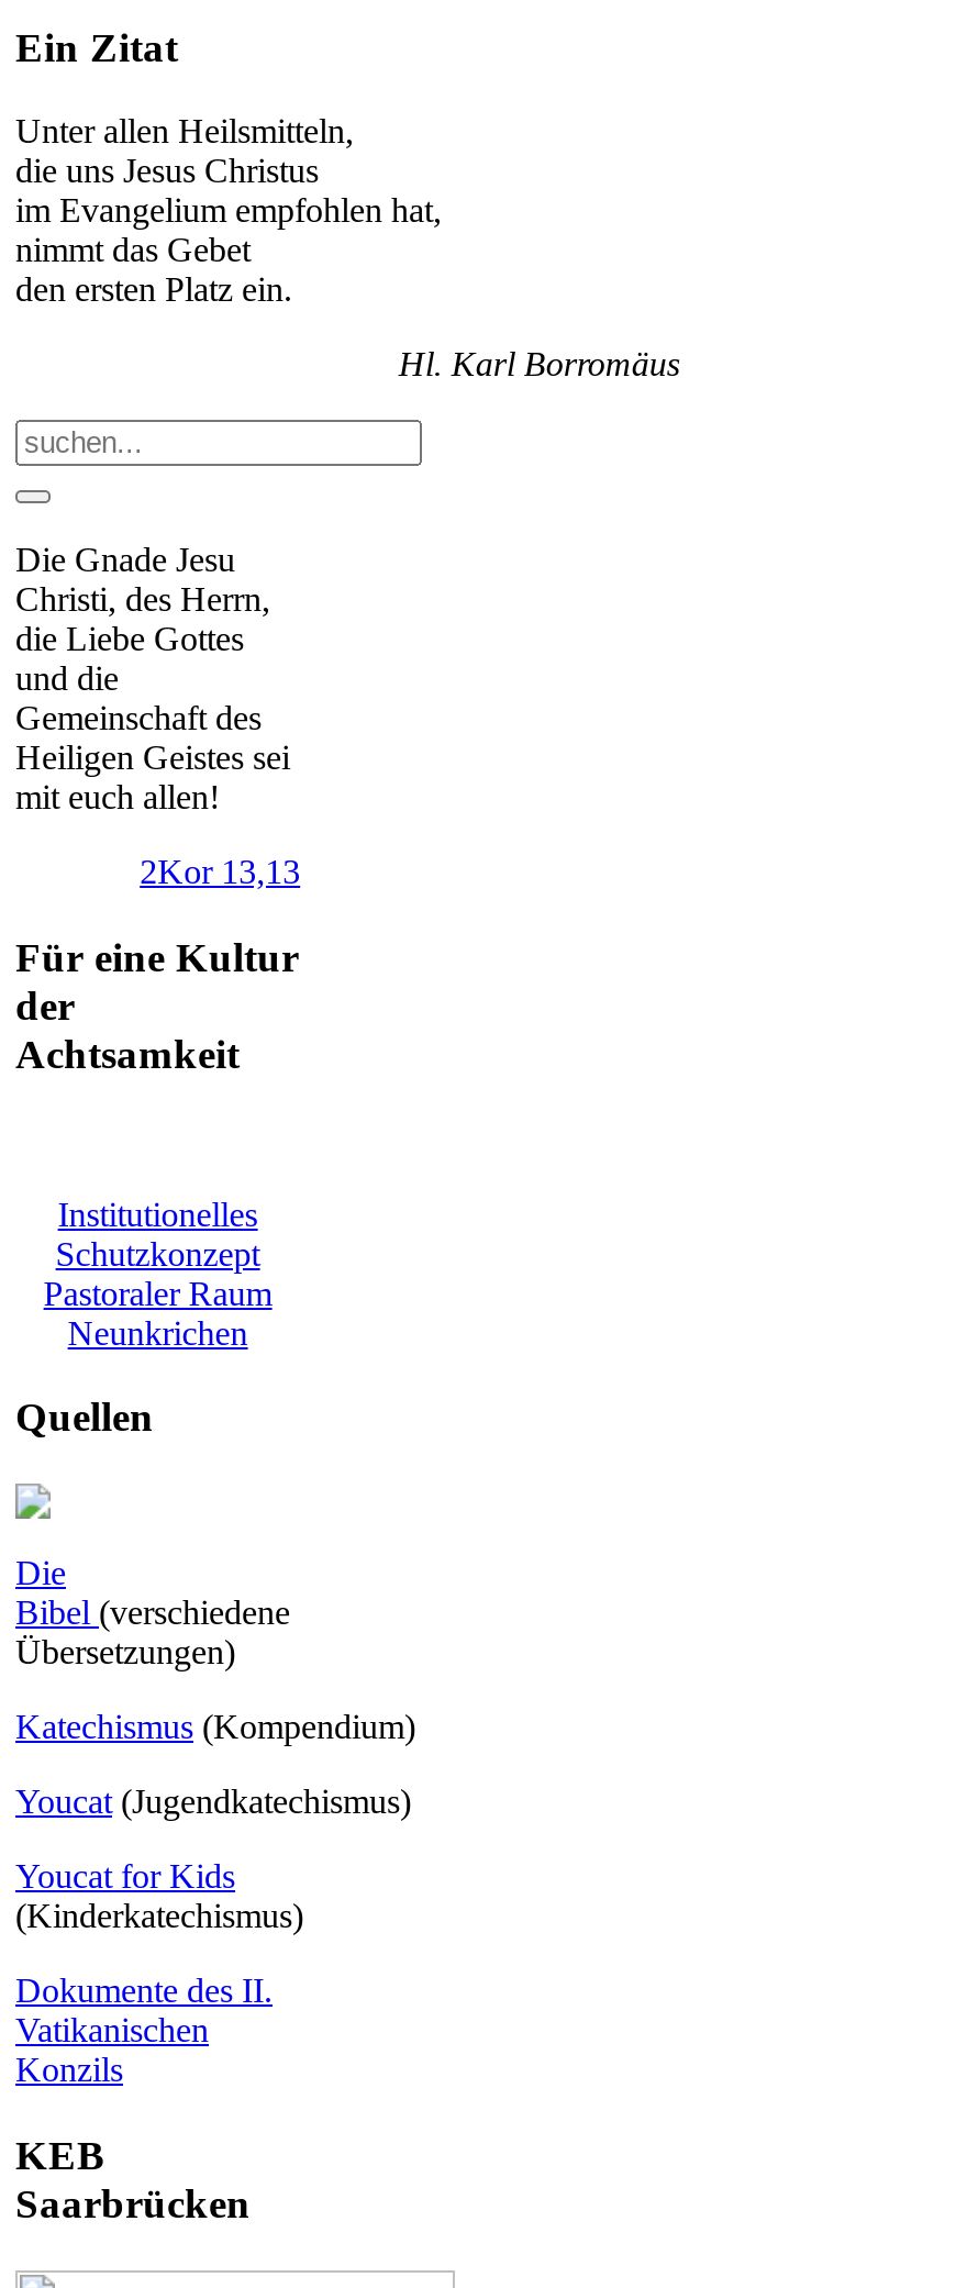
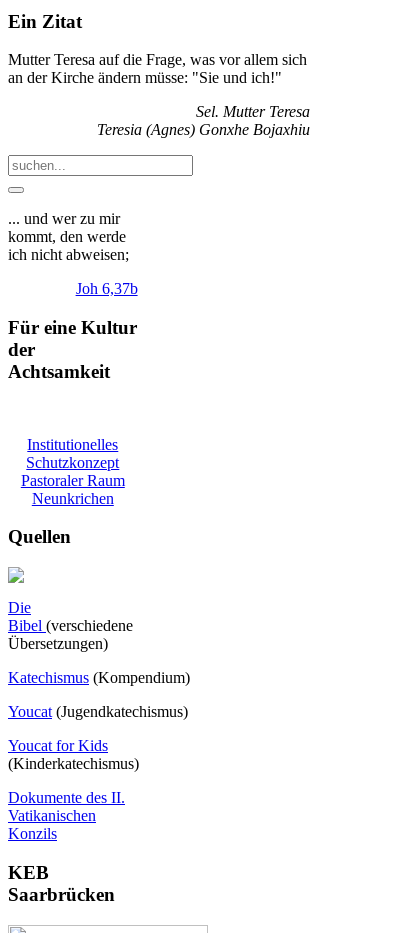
[15,113,442,308] Unter allen Heilsmitteln, | die uns Jesus Christus | im Evangelium empfohlen hat, | nimmt das Gebet | den ersten Platz ein. -> [8,51,307,86] Mutter Teresa auf die Frage, was vor allem sich | an der Kirche ändern müsse: "Sie und ich!"
[399,346,680,383] Hl. Karl Borromäus -> [97,103,310,138] Sel. Mutter Teresa | Teresia (Agnes) Gonxhe Bojaxhiu
[15,541,290,816] Die Gnade Jesu | Christi, des Herrn, | die Liebe Gottes | und die | Gemeinschaft des | Heiligen Geistes sei | mit euch allen! -> [8,210,129,263] ... und wer zu mir | kommt, den werde | ich nicht abweisen;
[140,853,300,891] 2Kor 13,13 -> [76,280,138,297] Joh 6,37b

